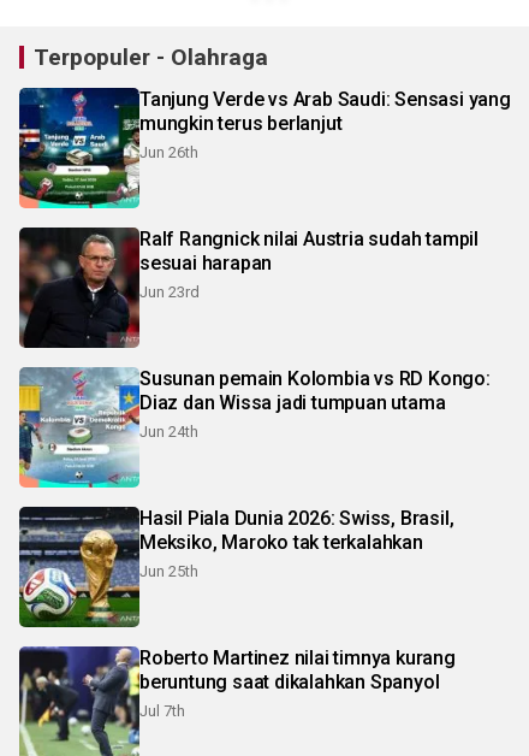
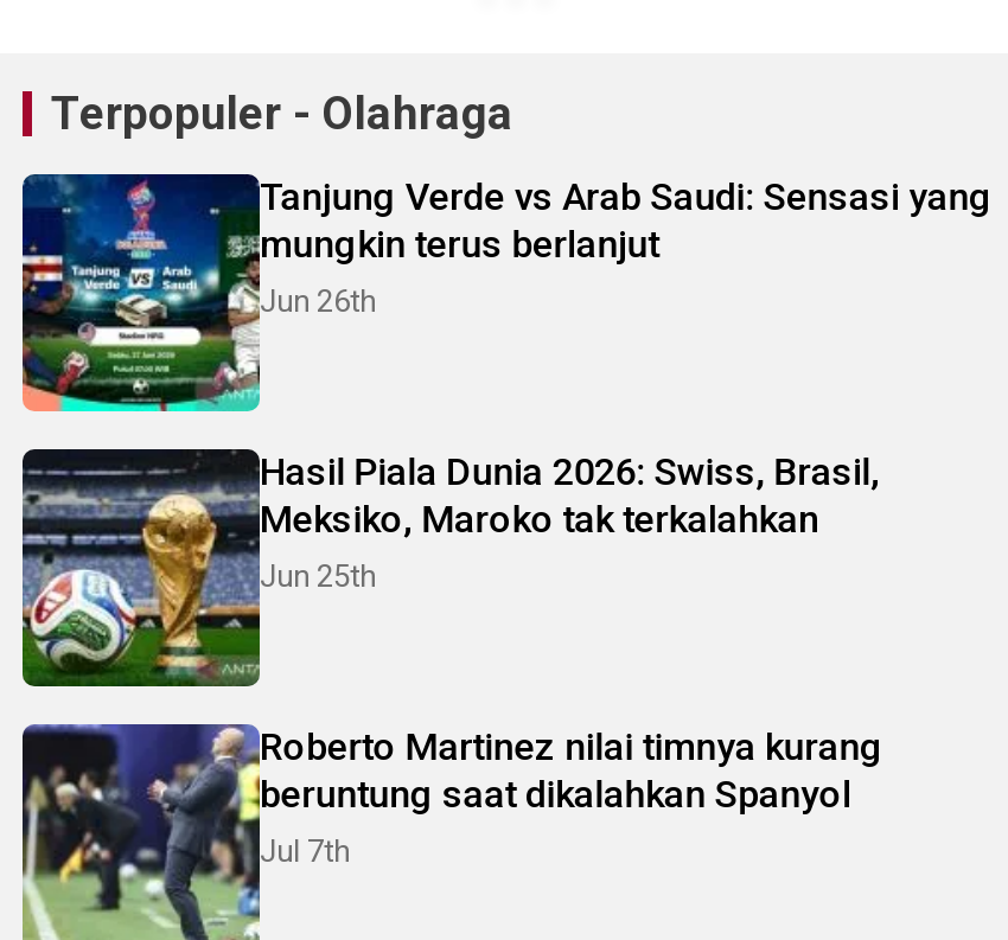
[18,227,479,348] [image] | Ralf Rangnick nilai Austria sudah tampil | sesuai harapan | Jun 23rd -> none
[18,367,490,484] [image] | Susunan pemain Kolombia vs RD Kongo: | Diaz dan Wissa jadi tumpuan utama | Jun 24th -> none

